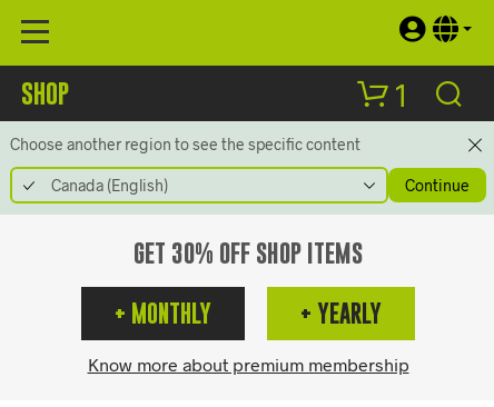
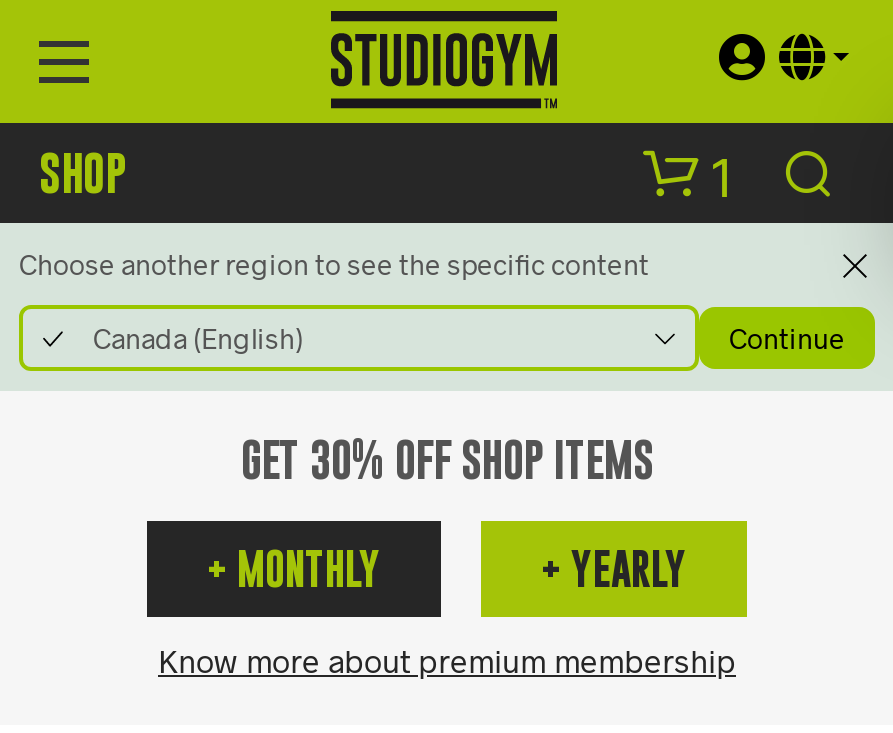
none -> [329,9,559,111] [image]

